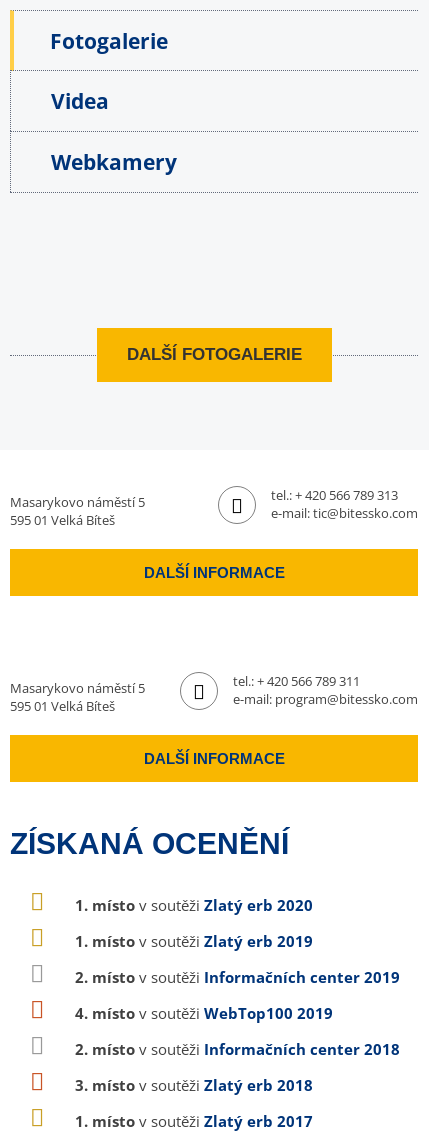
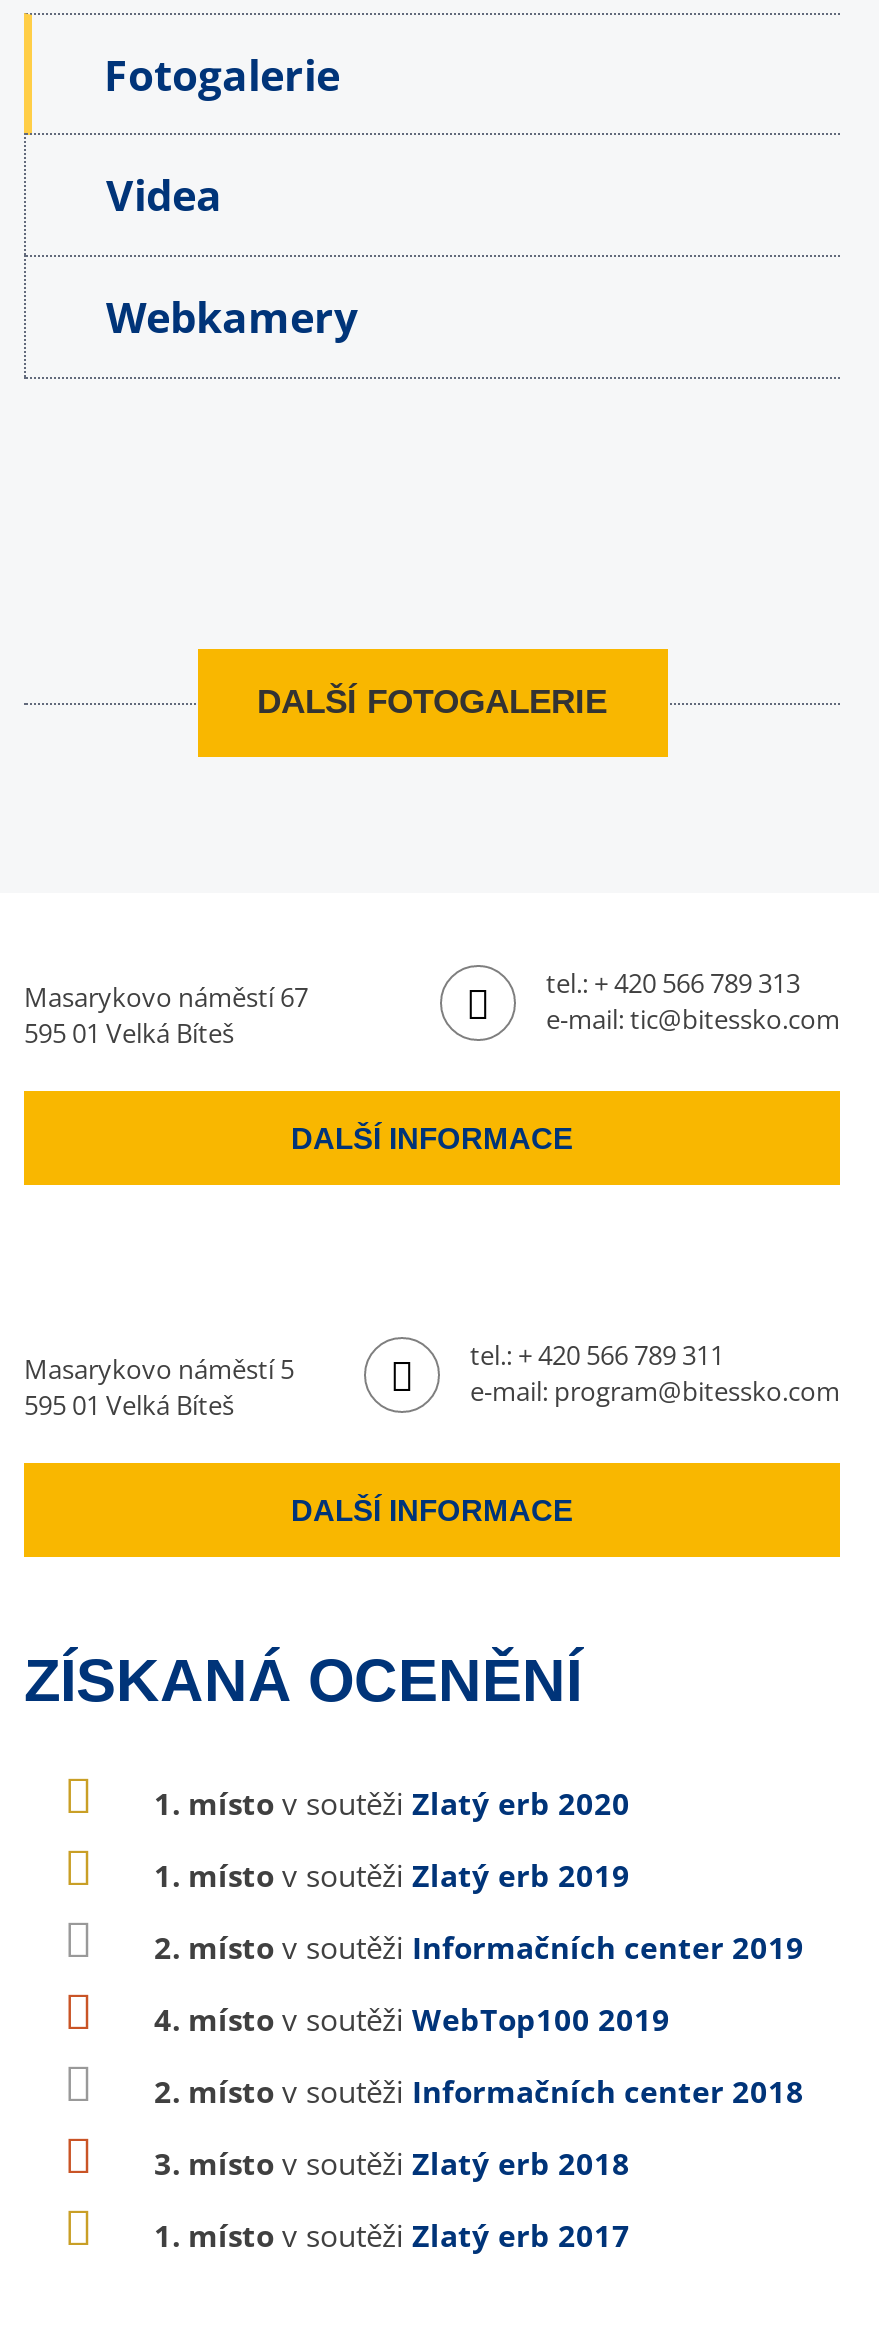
[10,493,145,511] Masarykovo náměstí 5 -> [24,979,308,1015] Masarykovo náměstí 67

